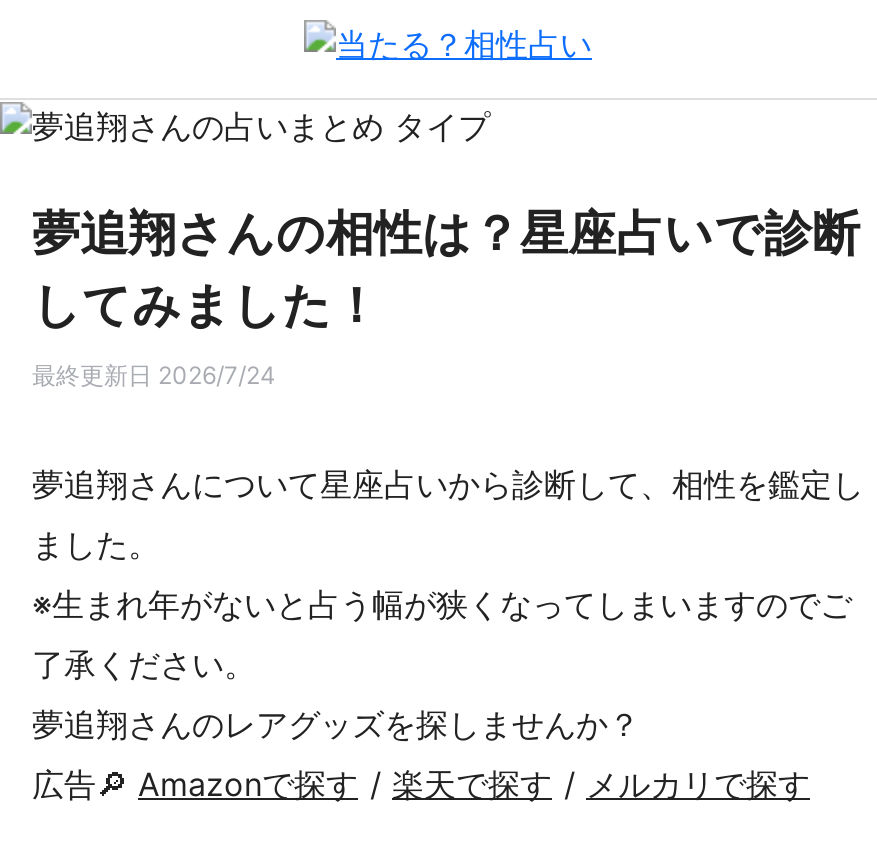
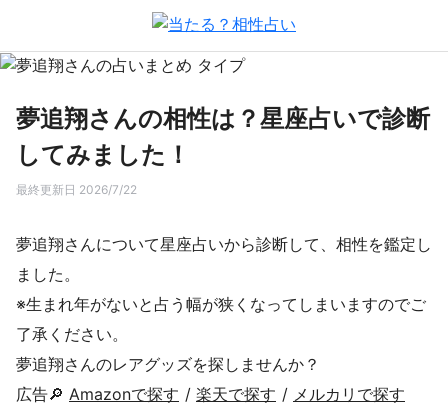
[32,361,276,391] 最終更新日 2026/7/24 -> [16,182,137,197] 最終更新日 2026/7/22

